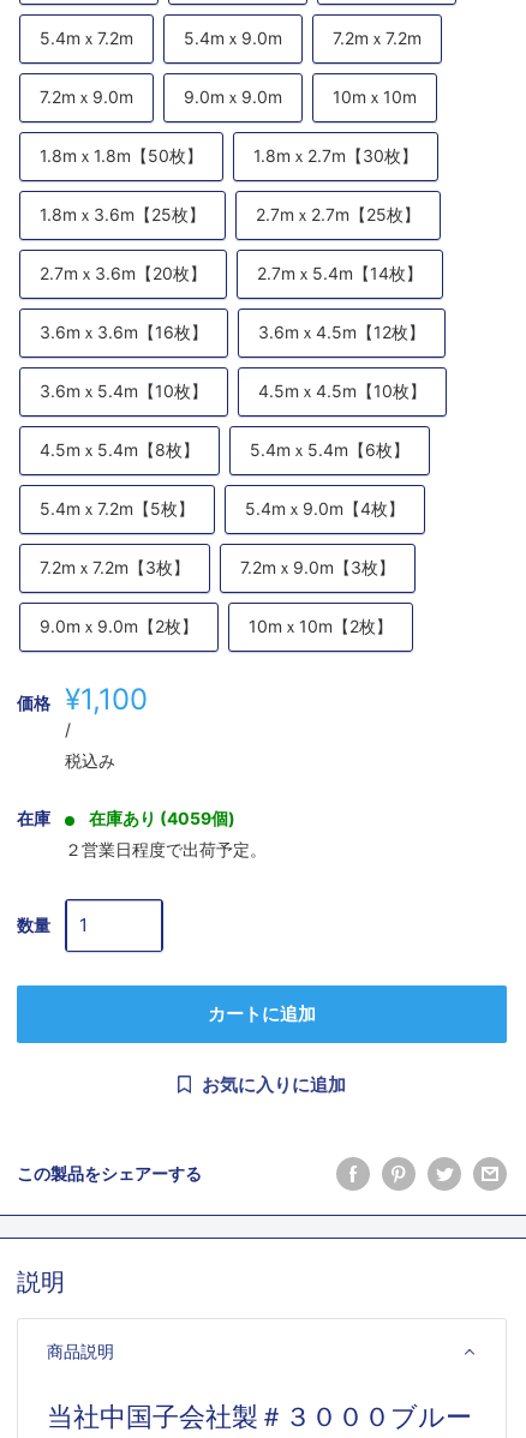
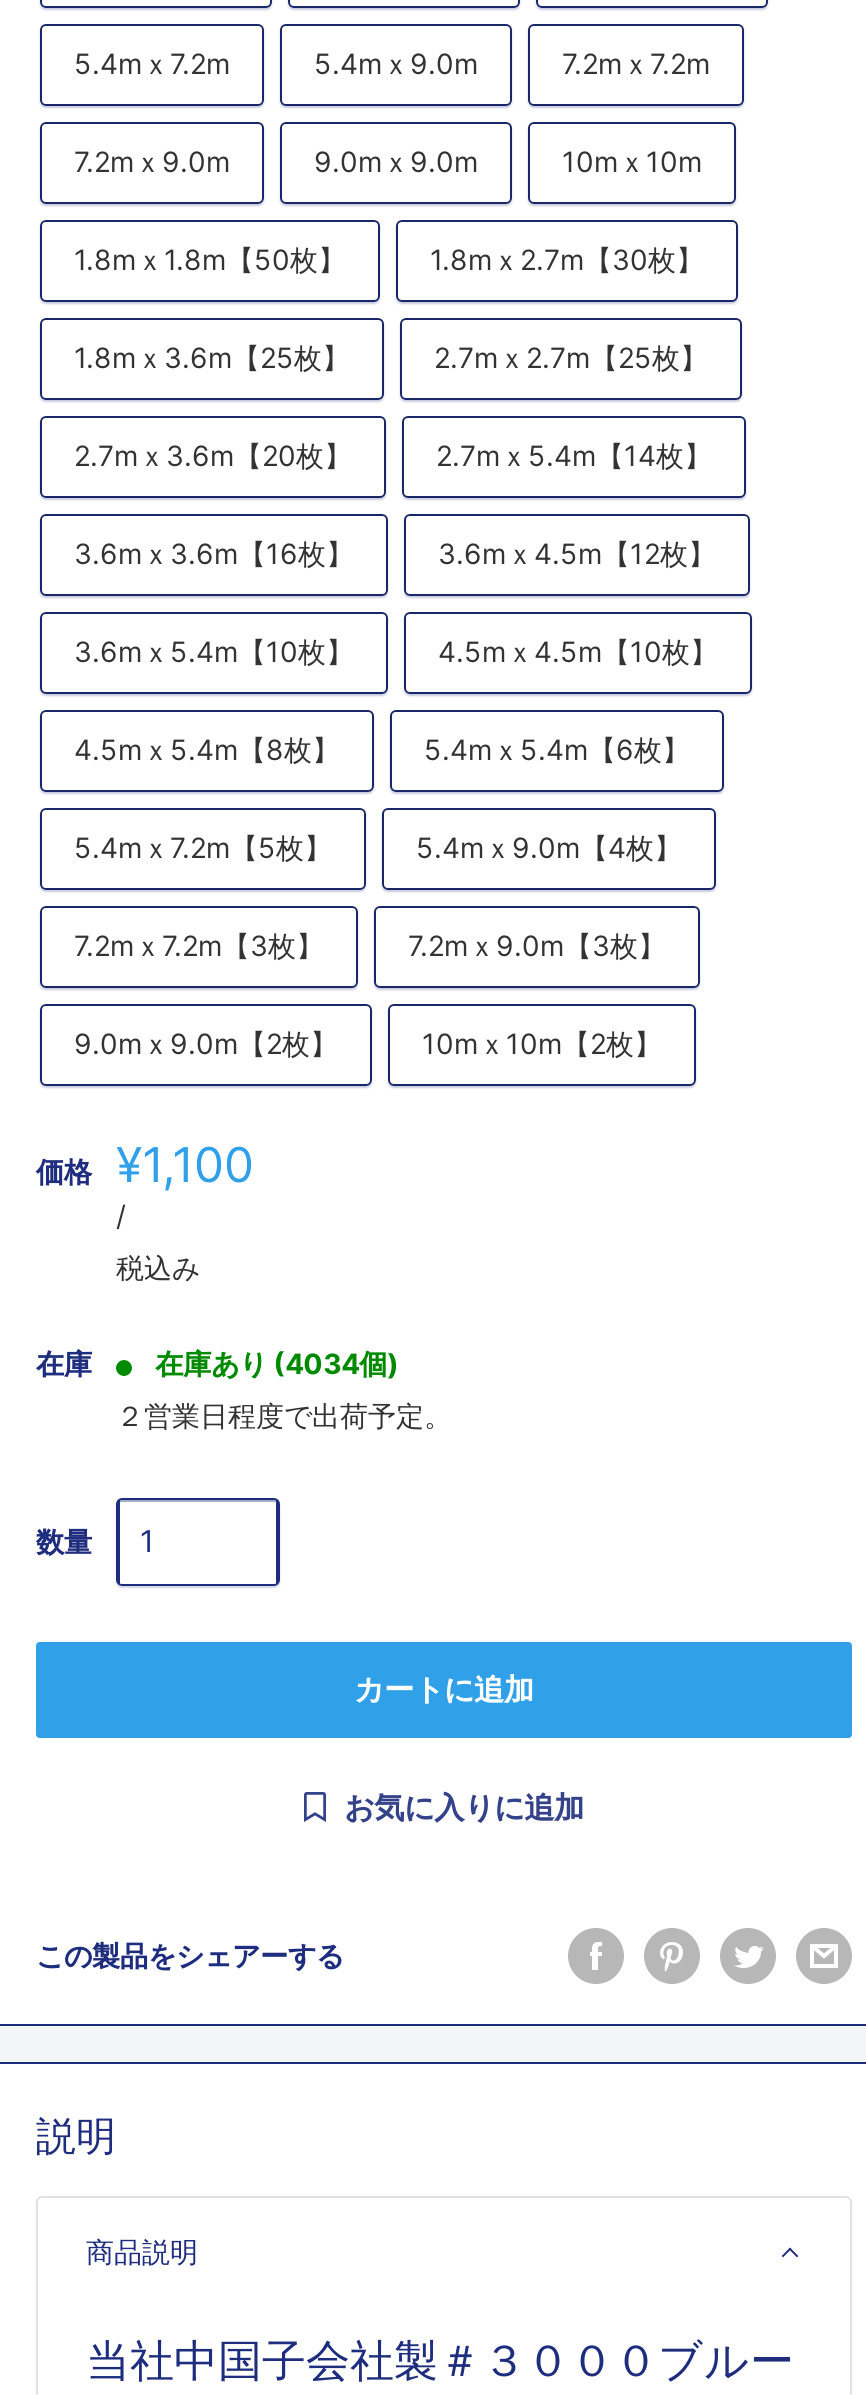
[17,808,235,828] 在庫 在庫あり (4059個) -> [36,1346,399,1380] 在庫 在庫あり (4034個)

